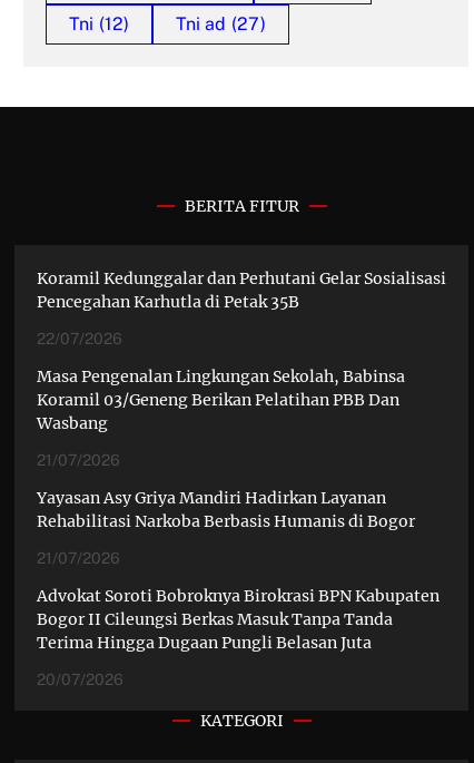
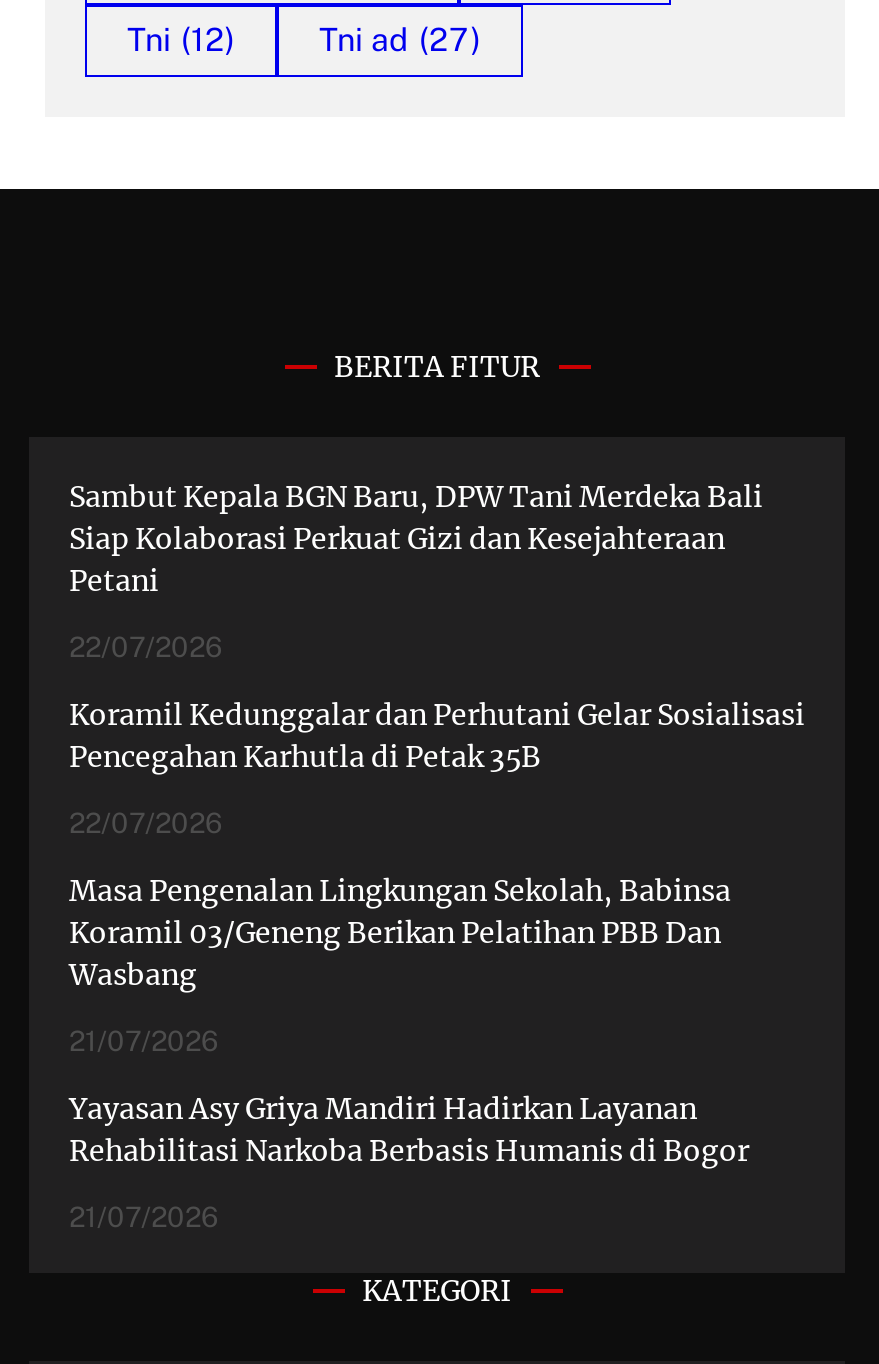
none -> [69,479,763,663] Sambut Kepala BGN Baru, DPW Tani Merdeka Bali | Siap Kolaborasi Perkuat Gizi dan Kesejahteraan | Petani | 22/07/2026
moved [37,268,446,567] -> [69,697,805,1233]: Koramil Kedunggalar dan Perhutani Gelar Sosialisasi | Pencegahan Karhutla di Petak 35B | 22/07/2026 | ... | Rehabilitasi Narkoba Berbasis Humanis di Bogor | 21/07/2026
[37,586,440,688] Advokat Soroti Bobroknya Birokrasi BPN Kabupaten | Bogor II Cileungsi Berkas Masuk Tanpa Tanda | Terima Hingga Dugaan Pungli Belasan Juta | 20/07/2026 -> none

